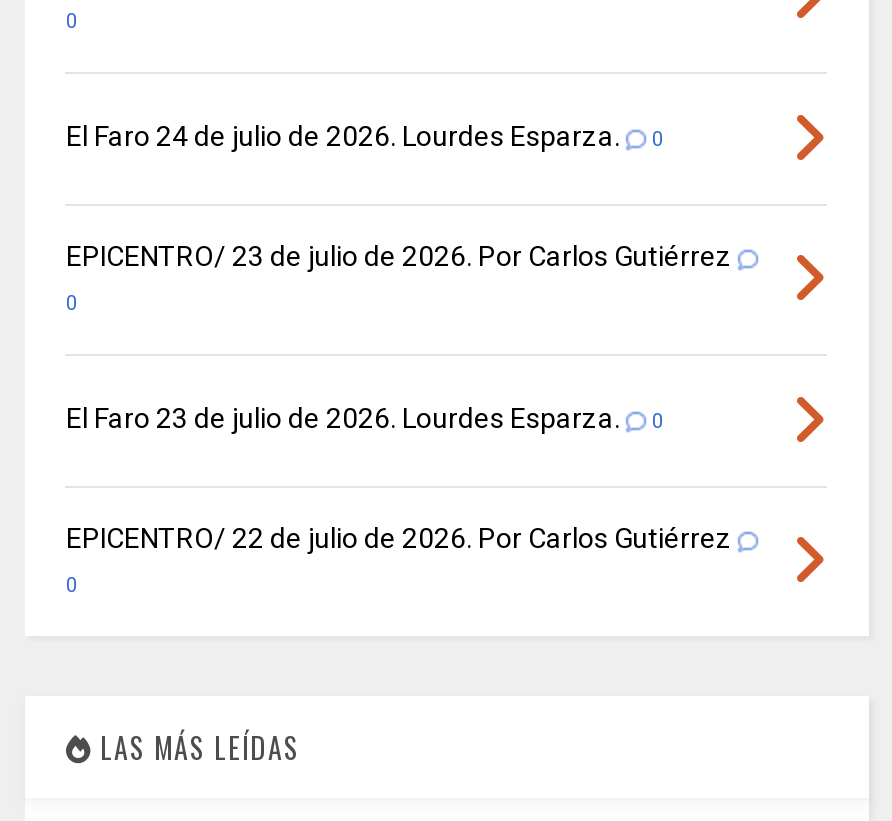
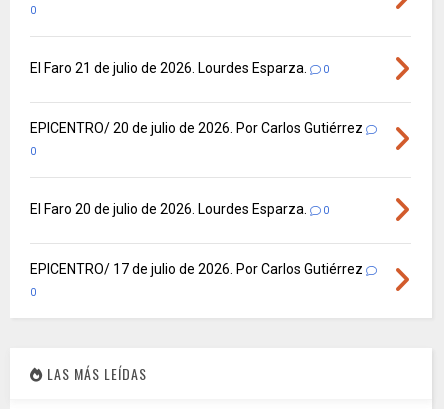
[66,121,620,153] El Faro 24 de julio de 2026. Lourdes Esparza. -> [30,60,307,76] El Faro 21 de julio de 2026. Lourdes Esparza.
[66,241,732,273] EPICENTRO/ 23 de julio de 2026. Por Carlos Gutiérrez -> [30,120,363,136] EPICENTRO/ 20 de julio de 2026. Por Carlos Gutiérrez
[66,403,620,435] El Faro 23 de julio de 2026. Lourdes Esparza. -> [30,201,307,217] El Faro 20 de julio de 2026. Lourdes Esparza.
[66,523,732,555] EPICENTRO/ 22 de julio de 2026. Por Carlos Gutiérrez -> [30,261,363,277] EPICENTRO/ 17 de julio de 2026. Por Carlos Gutiérrez

